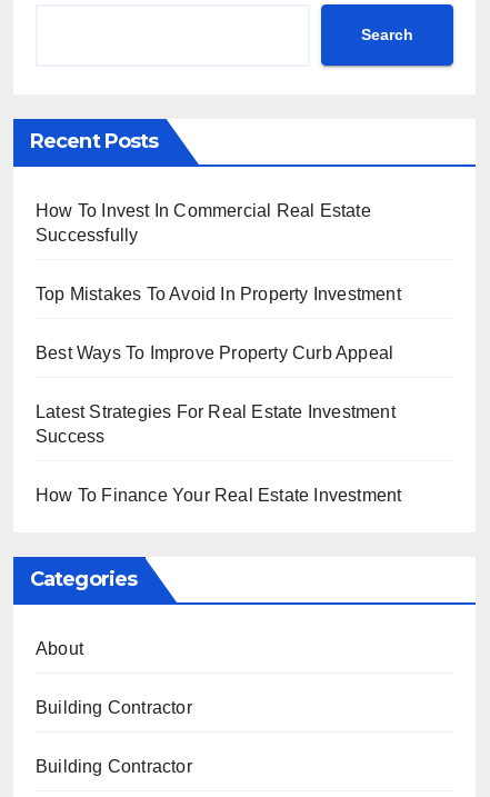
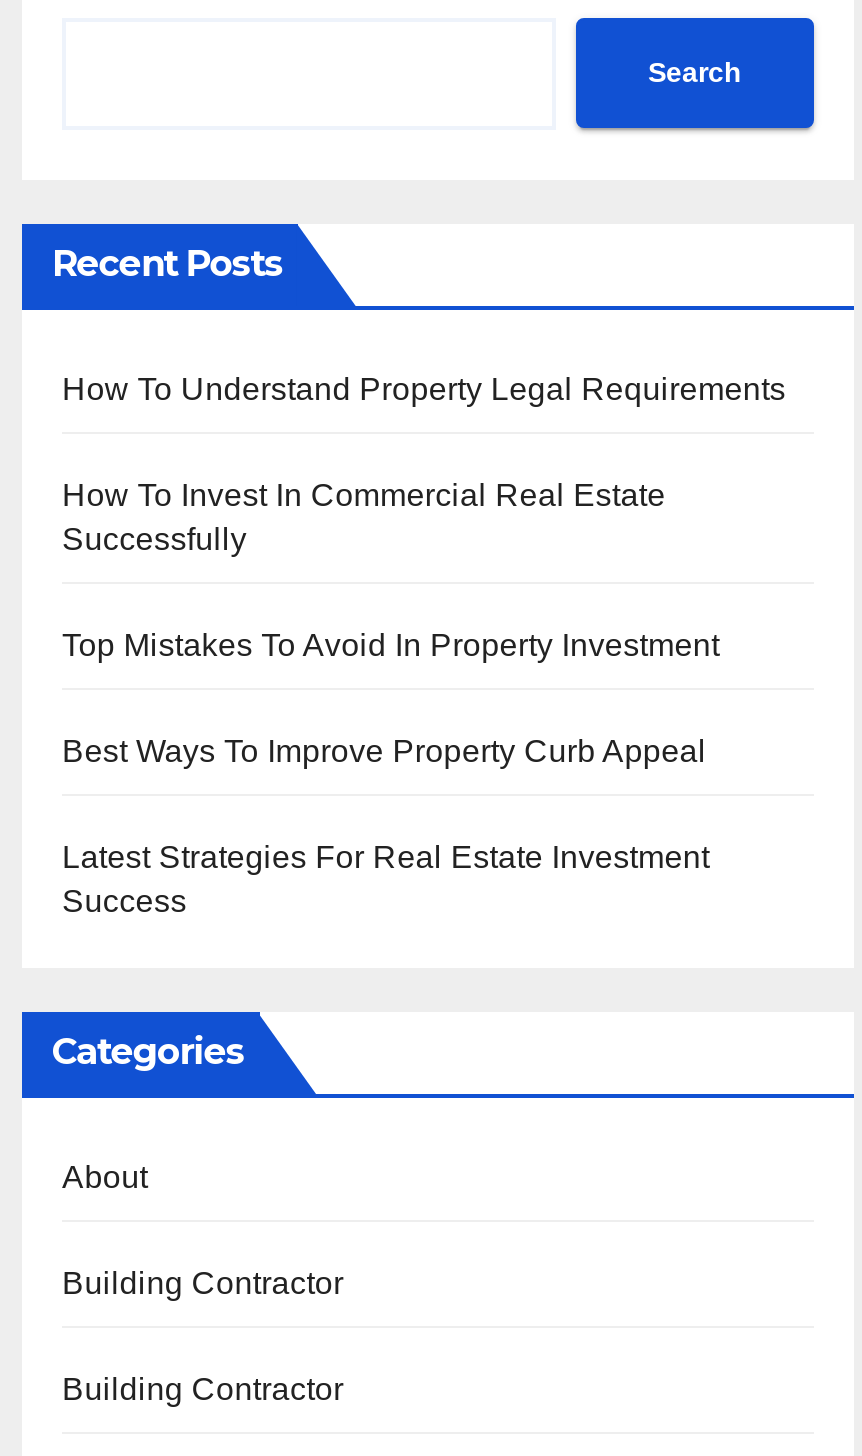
none -> [62,371,786,405] How To Understand Property Legal Requirements
moved [36,201,401,445] -> [62,477,720,917]: How To Invest In Commercial Real Estate | Successfully | Top Mistakes To Avoid In Property Investment | Best Ways To Improve Property Curb Appeal | Latest Strategies For Real Estate Investment | Success
[36,485,402,504] How To Finance Your Real Estate Investment -> none

